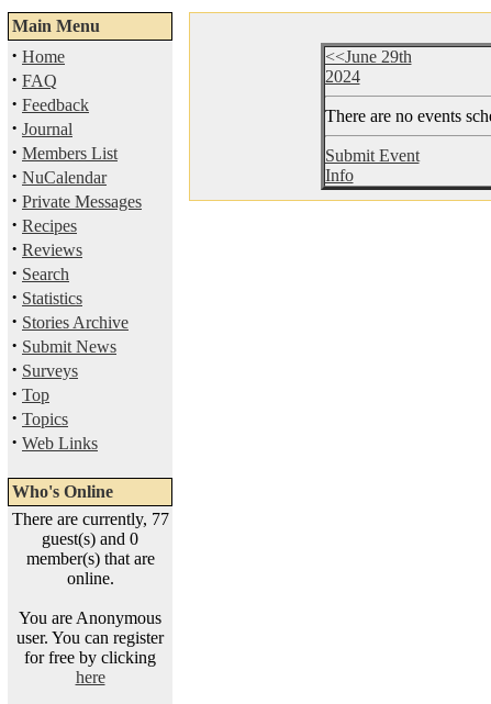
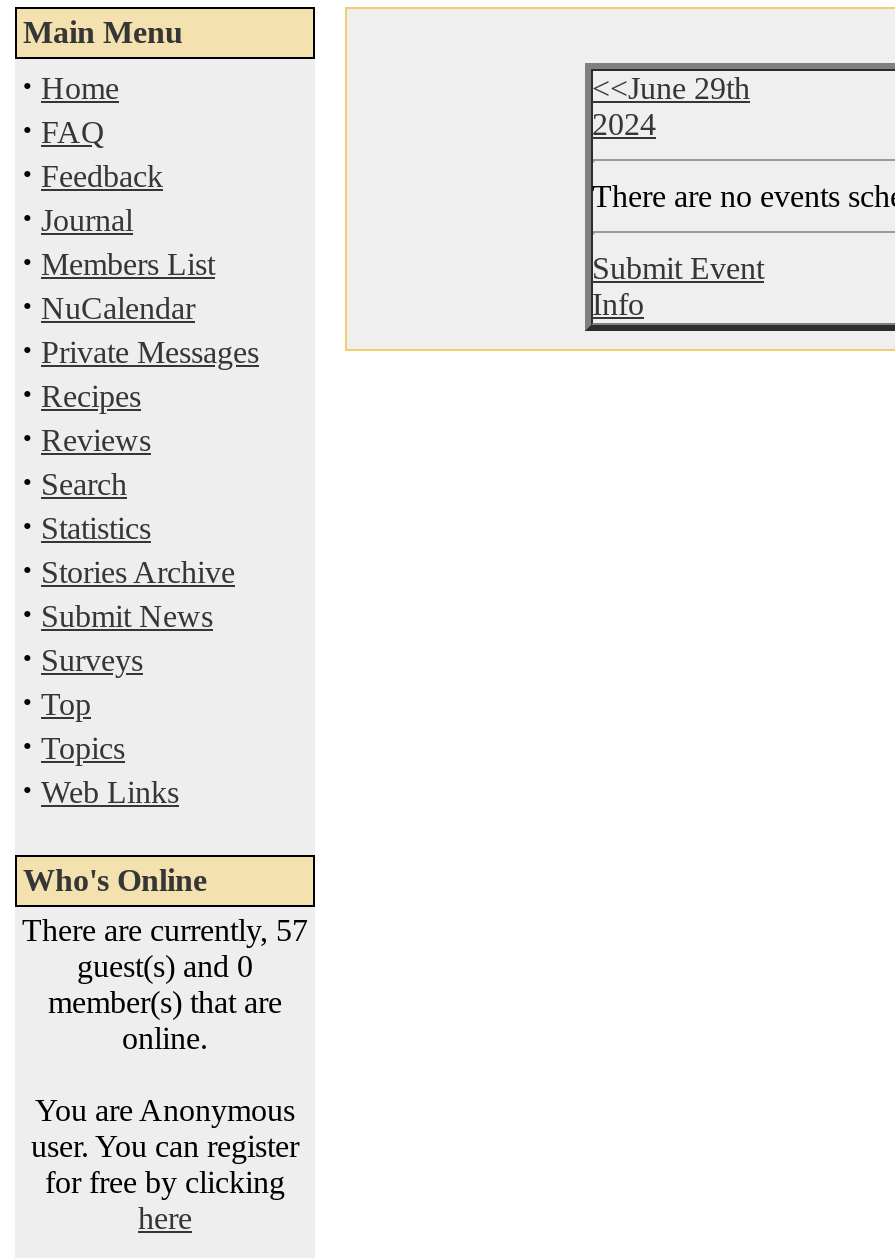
[12,510,169,528] There are currently, 77 -> [22,913,308,947] There are currently, 57

